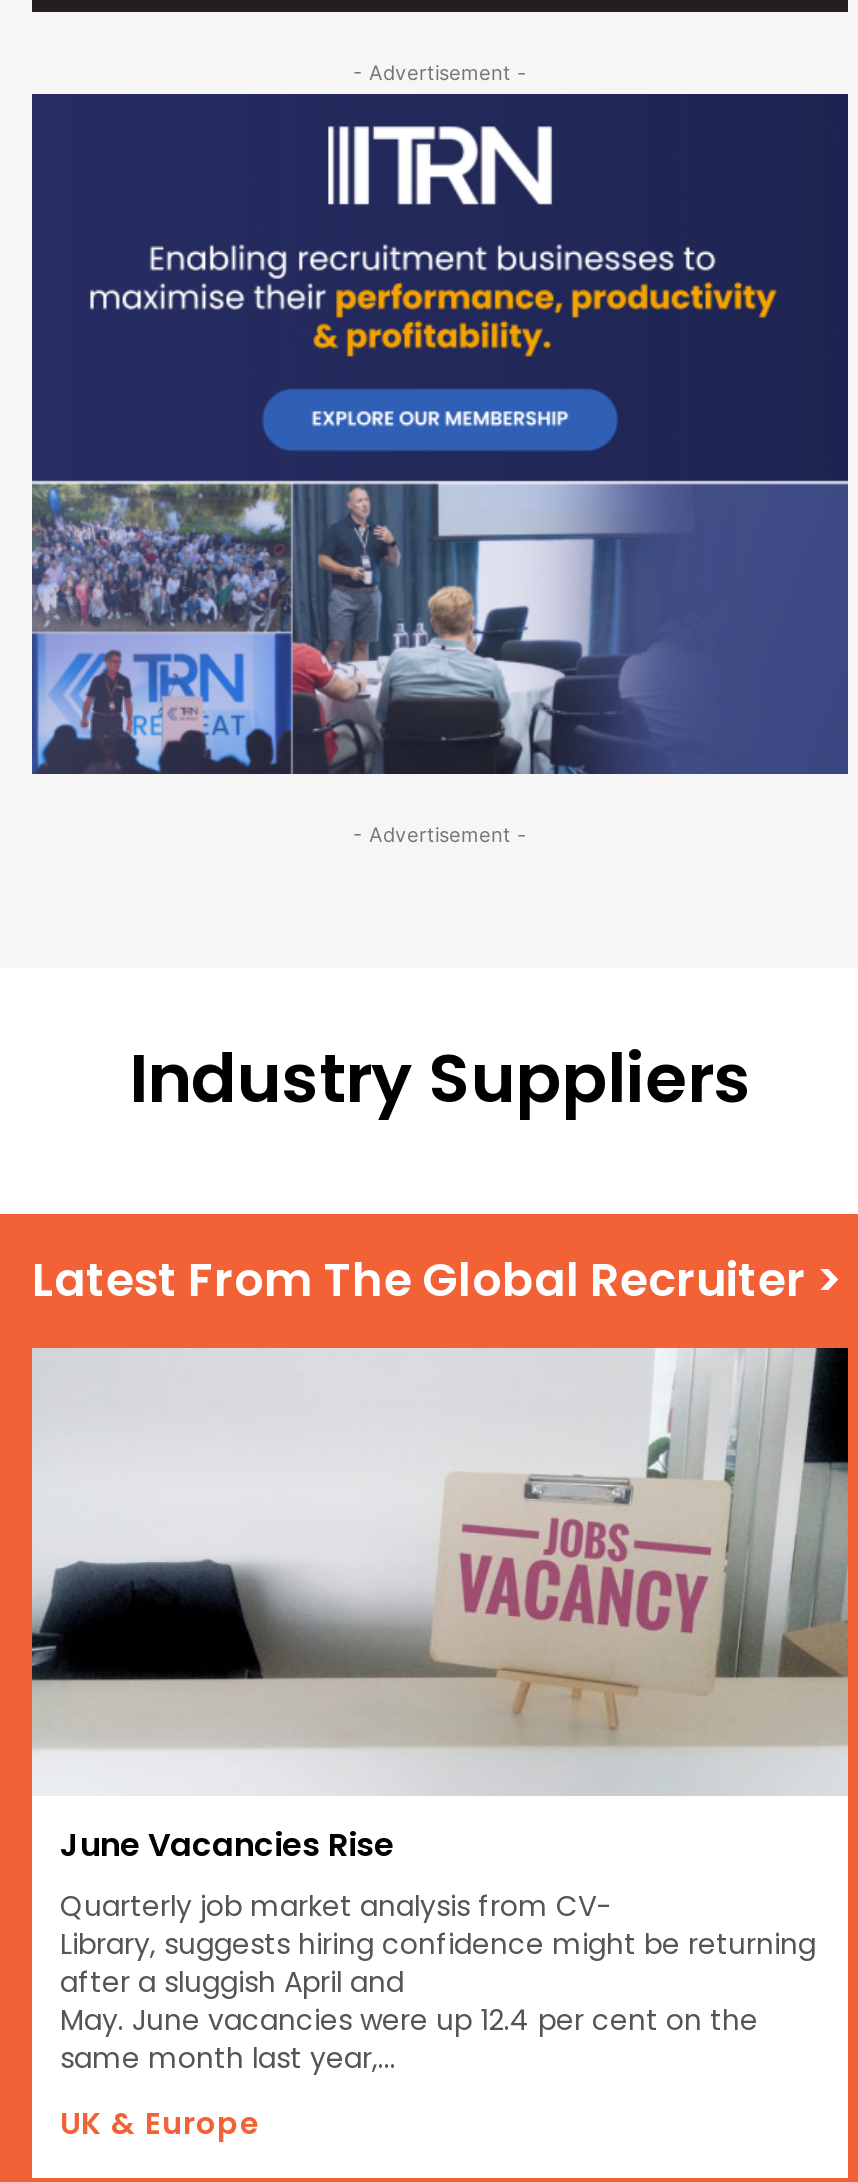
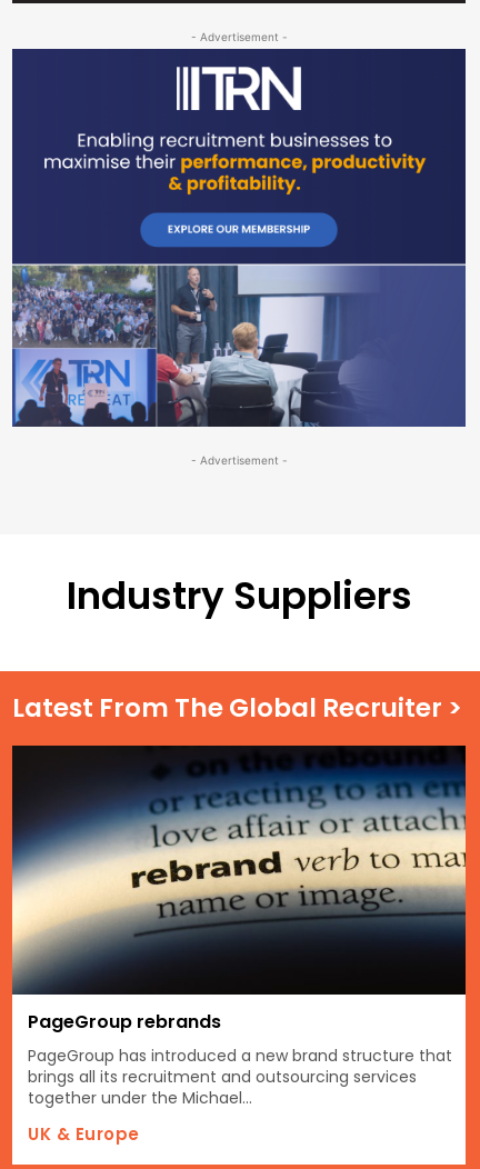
[30,1346,850,2078] [image] | June Vacancies Rise | Quarterly job market analysis from CV- | Library, suggests hiring confidence might be returning | after a sluggish April and | May. June vacancies were up 12.4 per cent on the | same month last year,... -> [11,745,467,1109] [image] | PageGroup rebrands | PageGroup has introduced a new brand structure that | brings all its recruitment and outsourcing services | together under the Michael...

